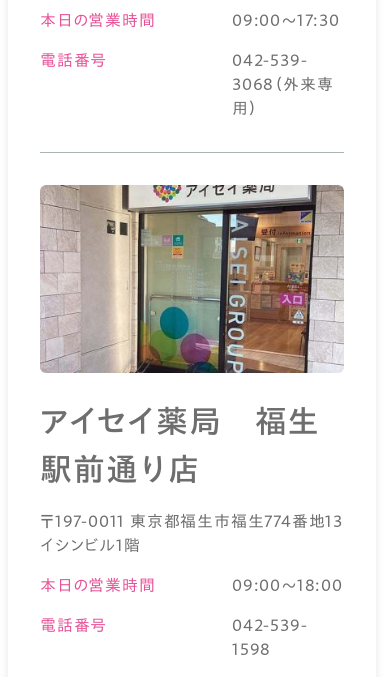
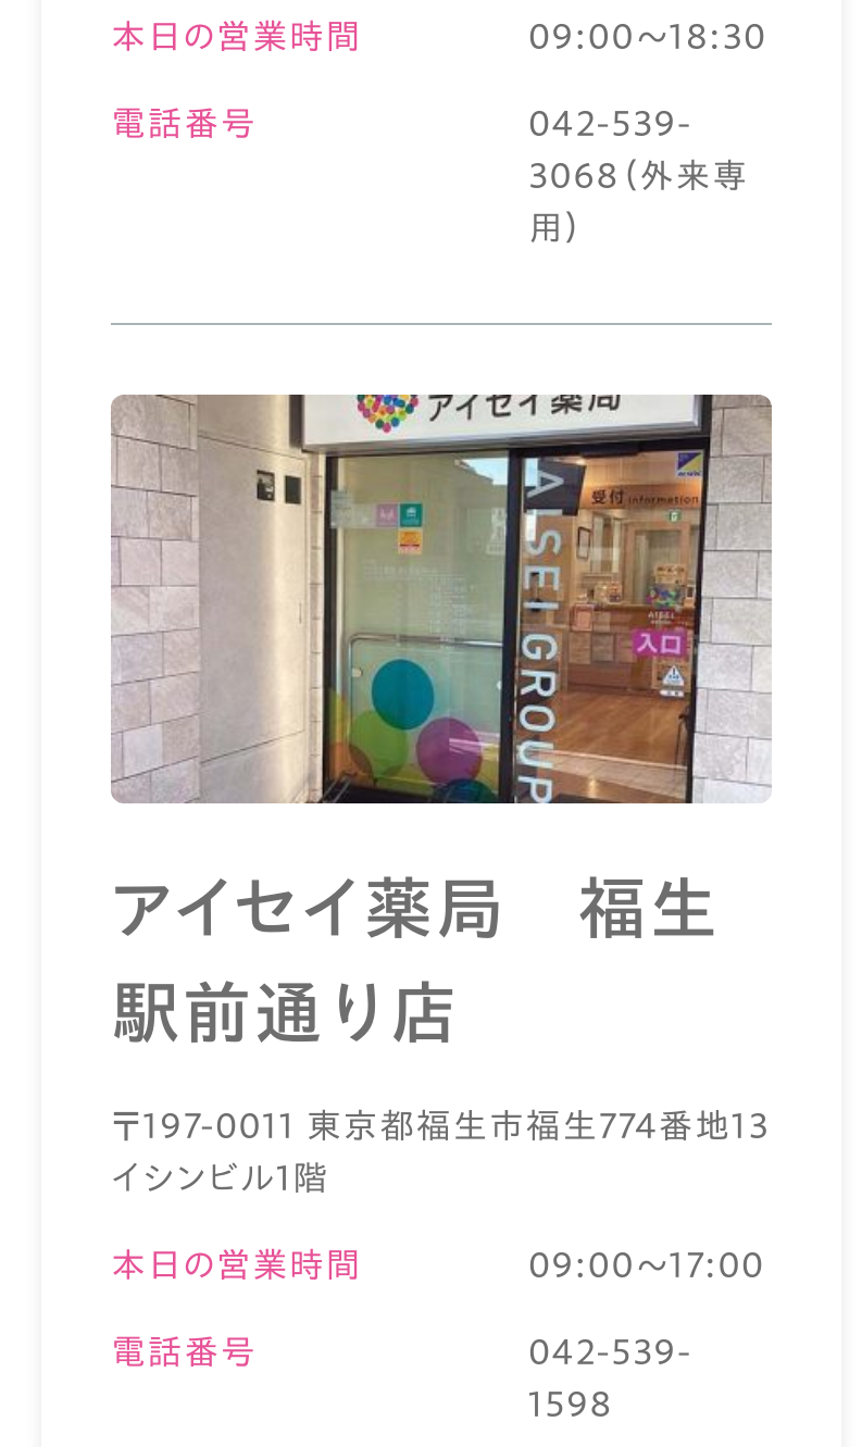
[232,12,340,28] 09:00～17:30 -> [528,18,767,53] 09:00～18:30
[232,577,343,593] 09:00～18:00 -> [528,1247,765,1282] 09:00～17:00

